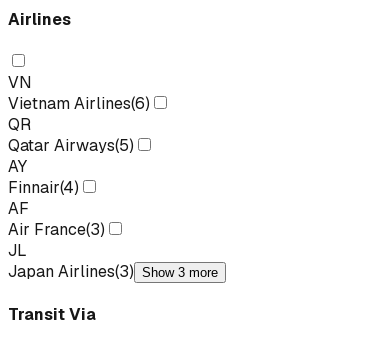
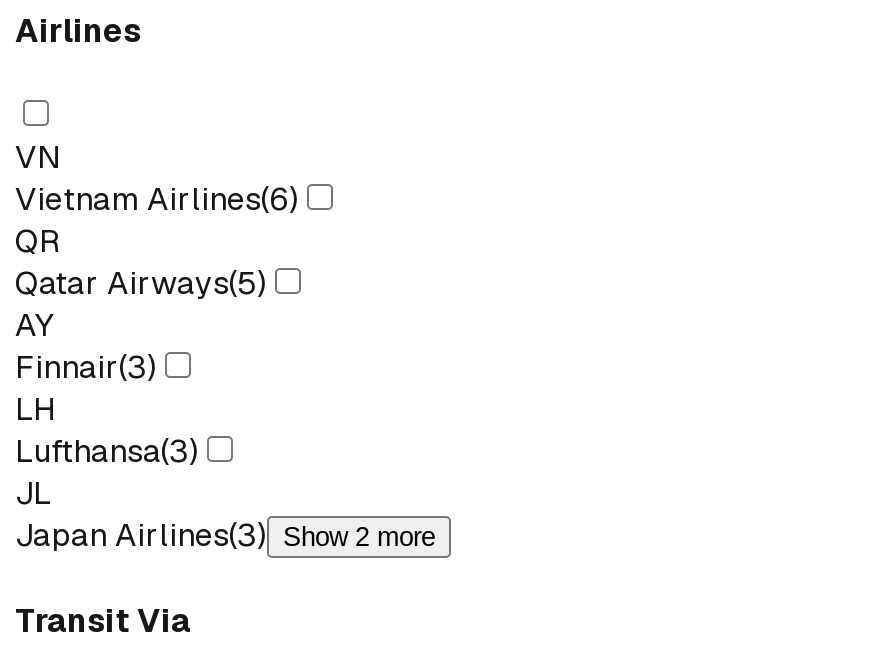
[8,177,105,240] Finnair(4) | AF | Air France(3) -> [15,346,199,472] Finnair(3) | LH | Lufthansa(3)
[8,261,218,282] Japan Airlines(3) Show 3 more -> [15,514,435,556] Japan Airlines(3) Show 2 more

